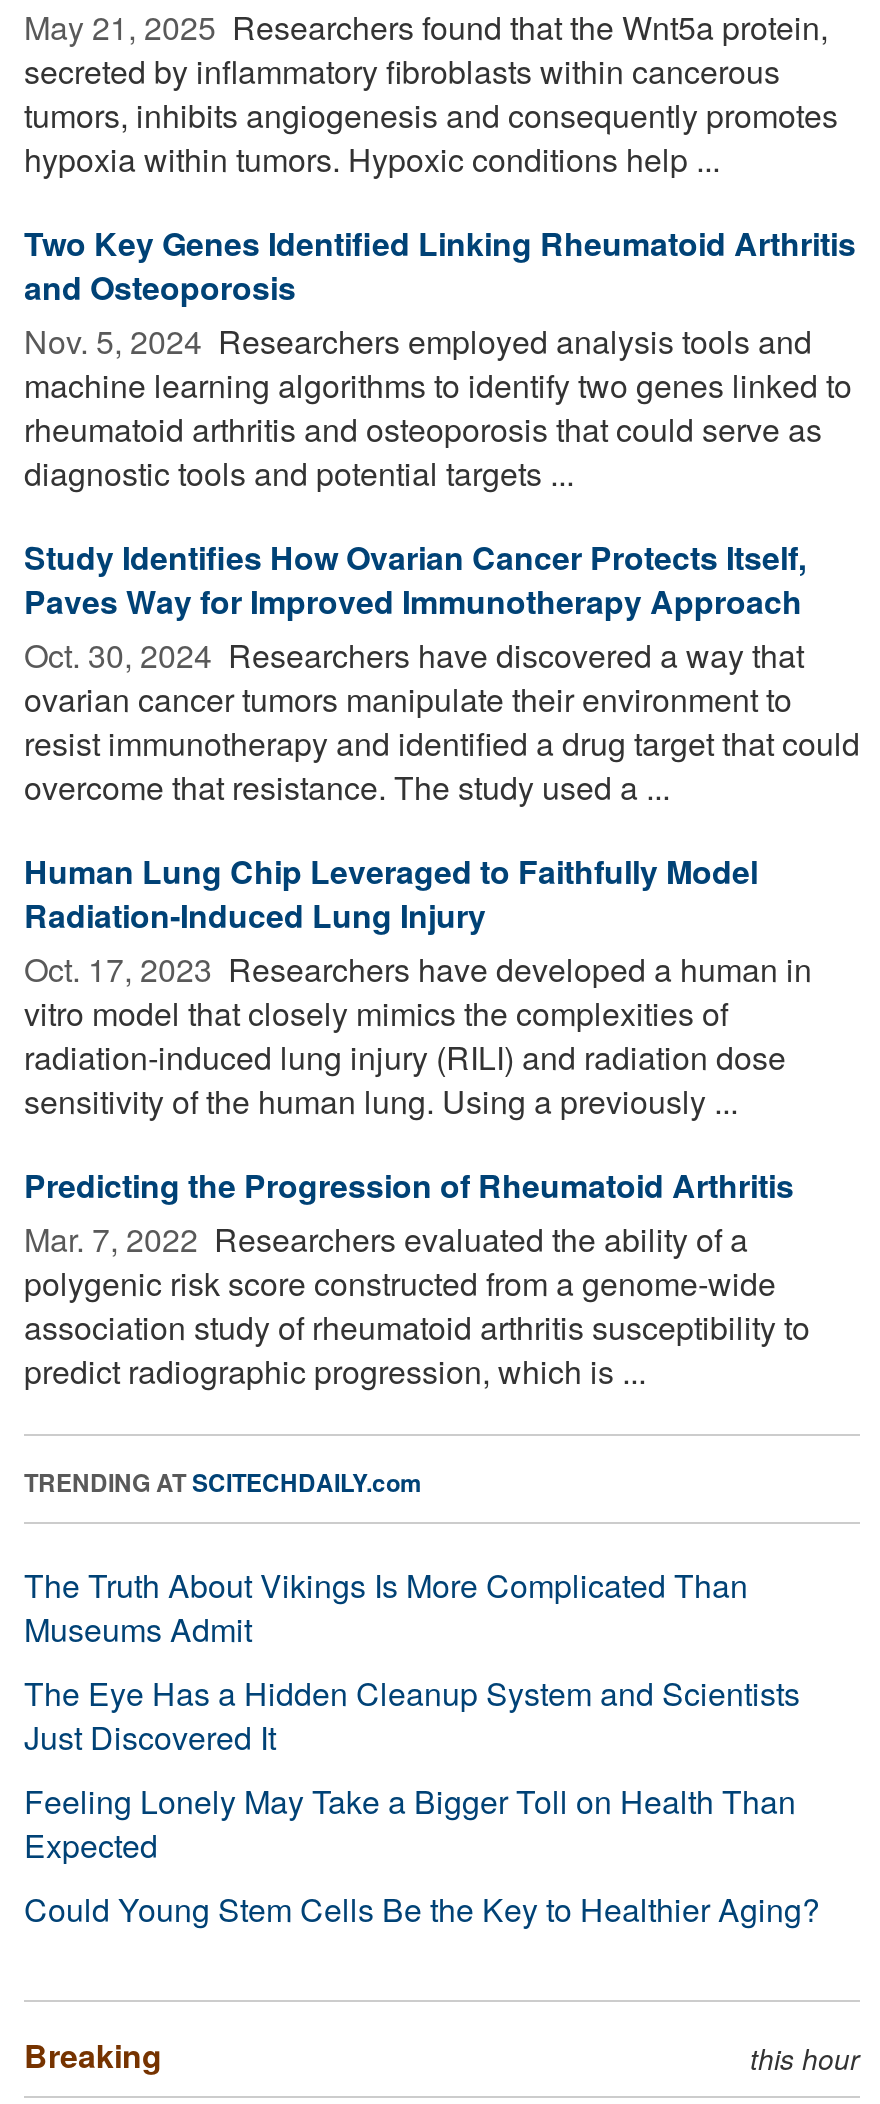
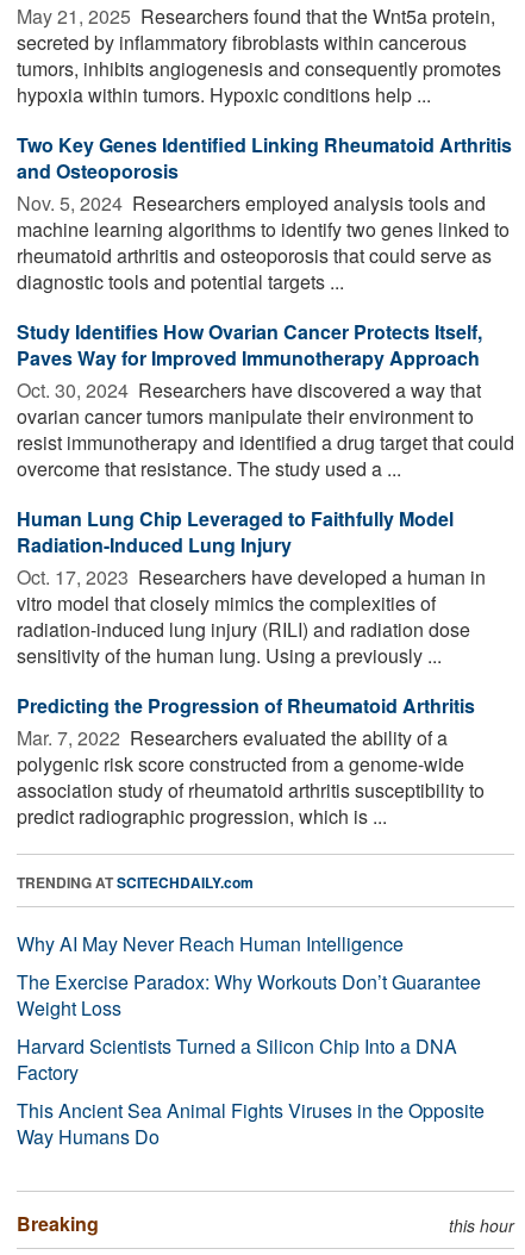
[24,1562,820,1932] The Truth About Vikings Is More Complicated Than | Museums Admit | The Eye Has a Hidden Cleanup System and Scientists | Just Discovered It | Feeling Lonely May Take a Bigger Toll on Health Than | Expected | Could Young Stem Cells Be the Key to Healthier Aging? -> [17,930,485,1150] Why AI May Never Reach Human Intelligence | The Exercise Paradox: Why Workouts Don’t Guarantee | Weight Loss | Harvard Scientists Turned a Silicon Chip Into a DNA | Factory | This Ancient Sea Animal Fights Viruses in the Opposite | Way Humans Do

